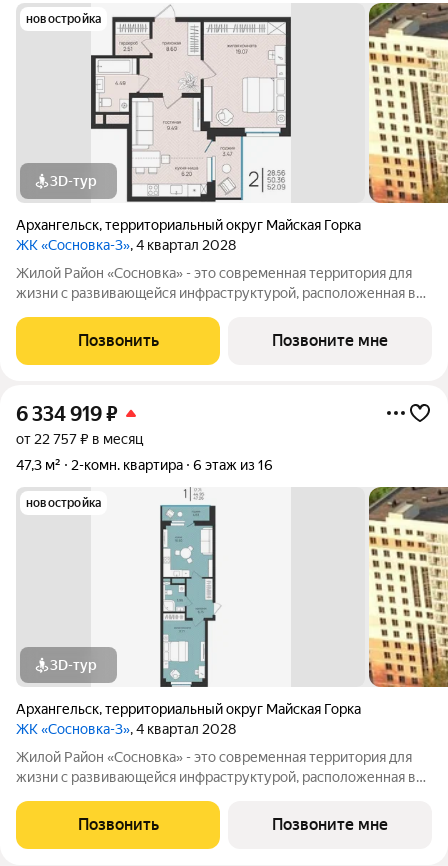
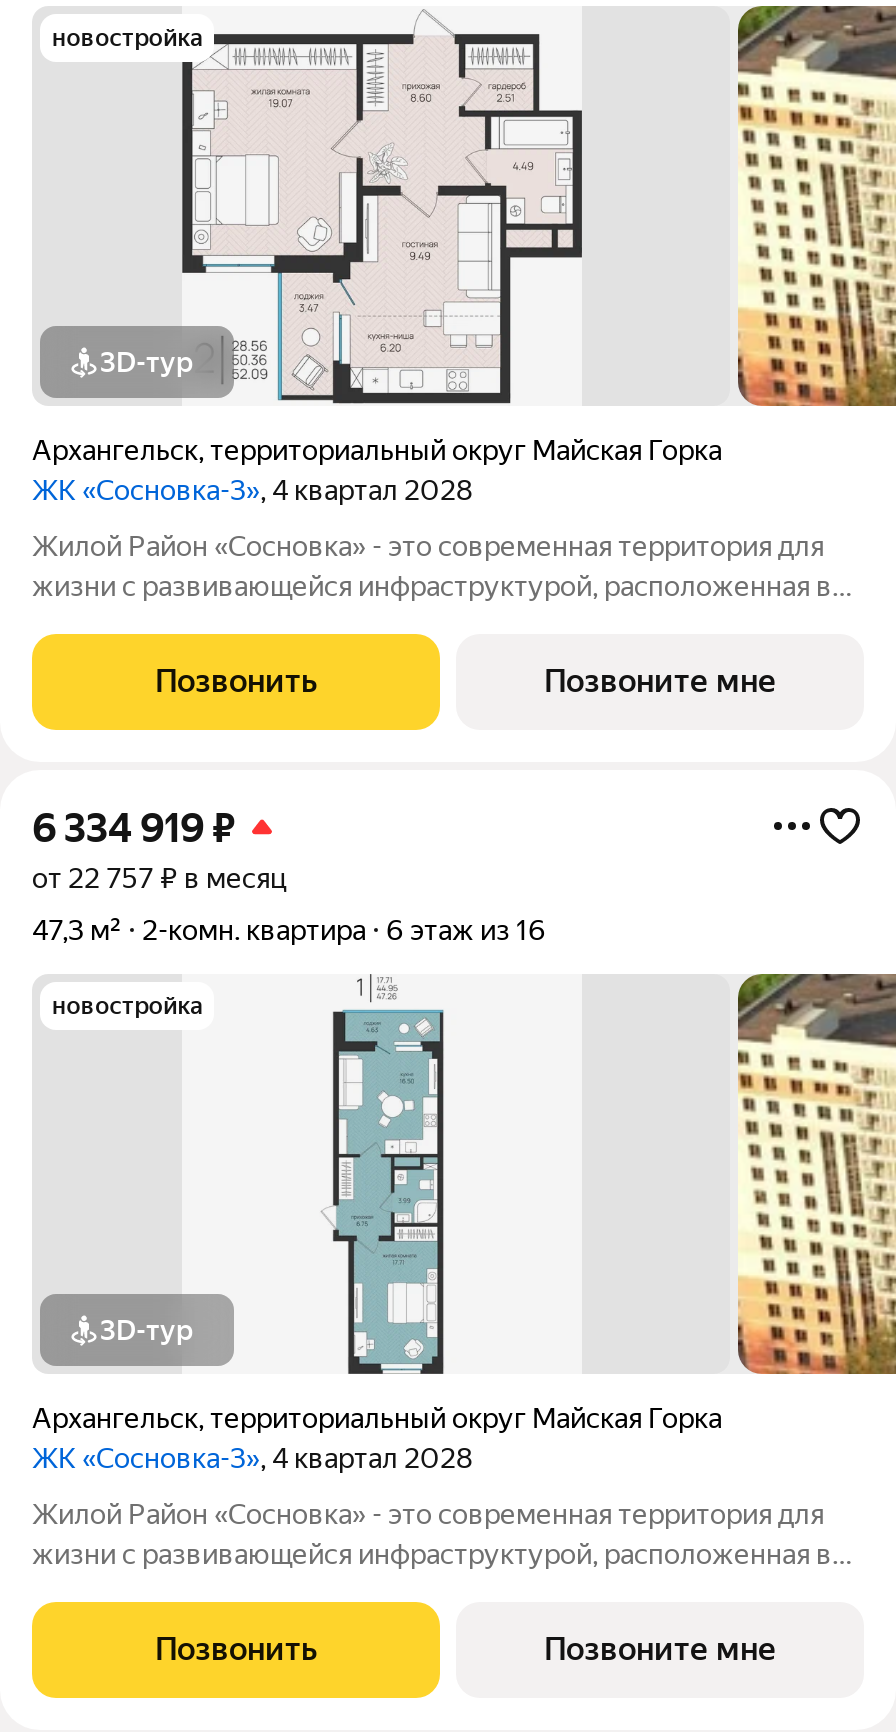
[91,5,292,203] [image] -> [180,10,582,406] [image]
[159,488,222,688] [image] -> [320,978,446,1376] [image]

